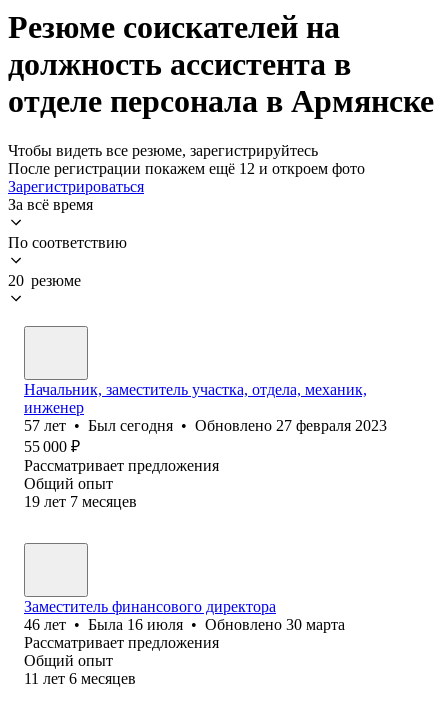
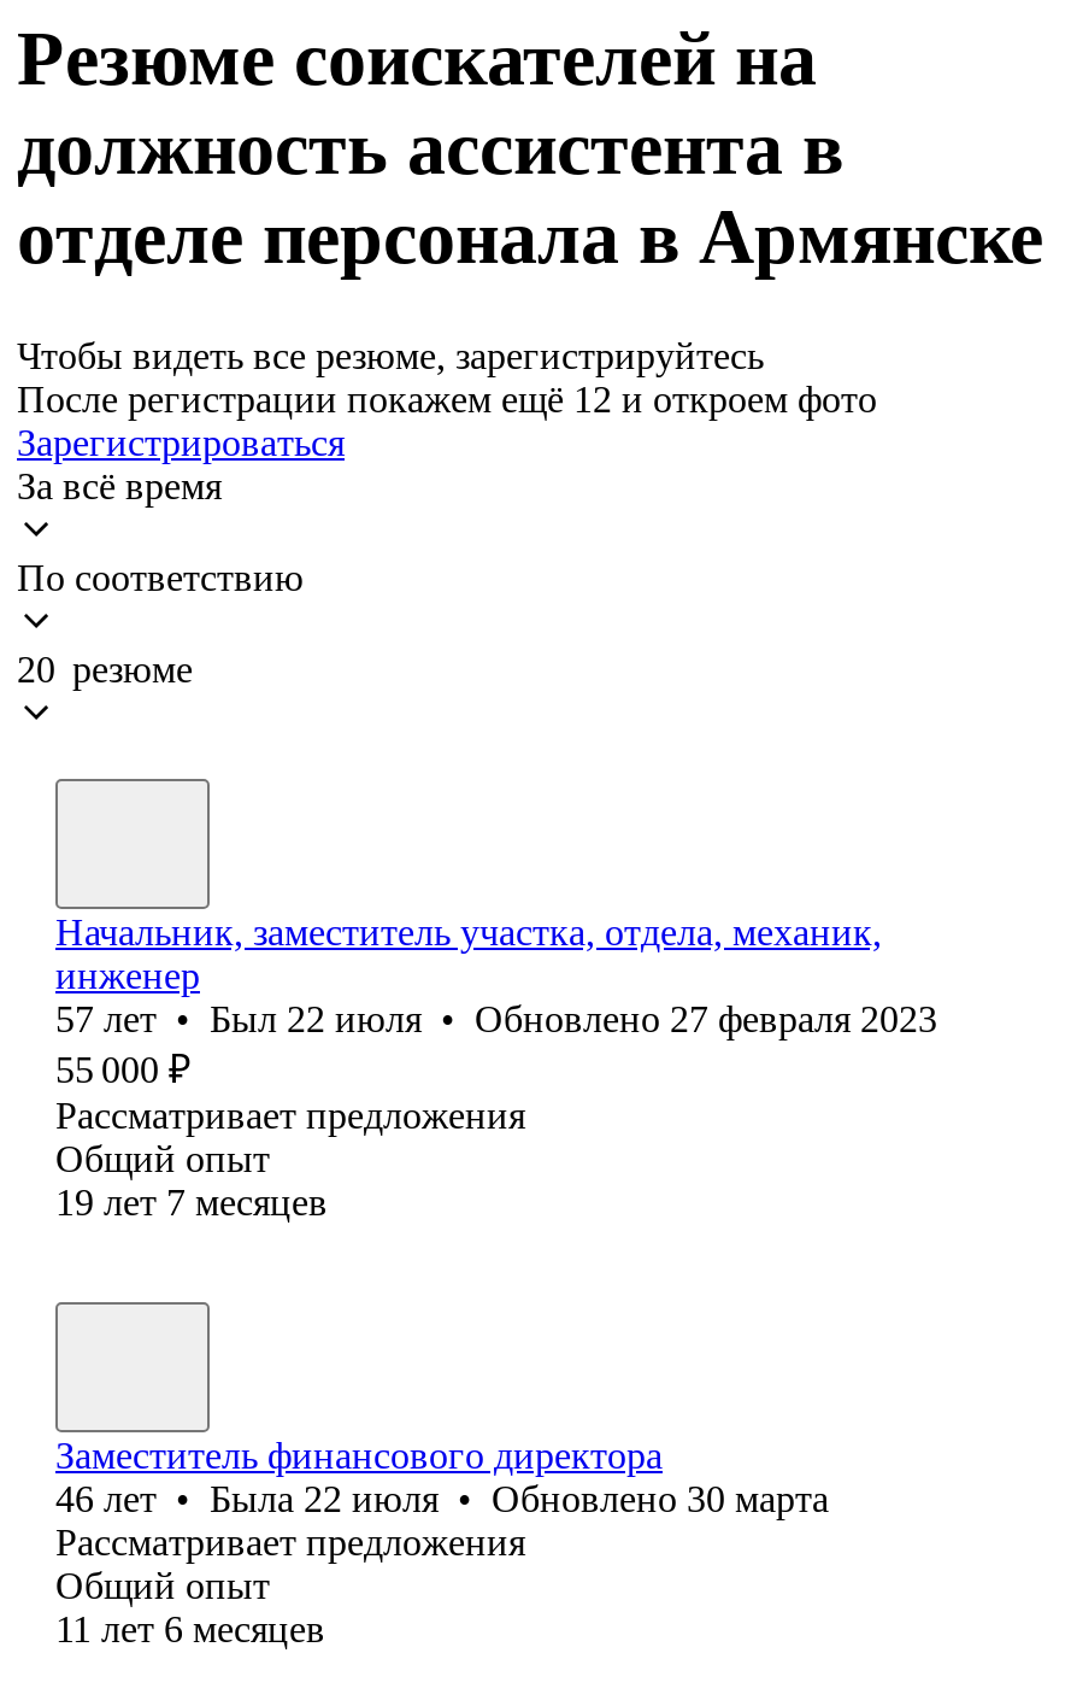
[24,417,387,434] 57 лет • Был сегодня • Обновлено 27 февраля 2023 -> [55,998,937,1039] 57 лет • Был 22 июля • Обновлено 27 февраля 2023
[24,616,345,633] 46 лет • Была 16 июля • Обновлено 30 марта -> [55,1478,829,1519] 46 лет • Была 22 июля • Обновлено 30 марта

